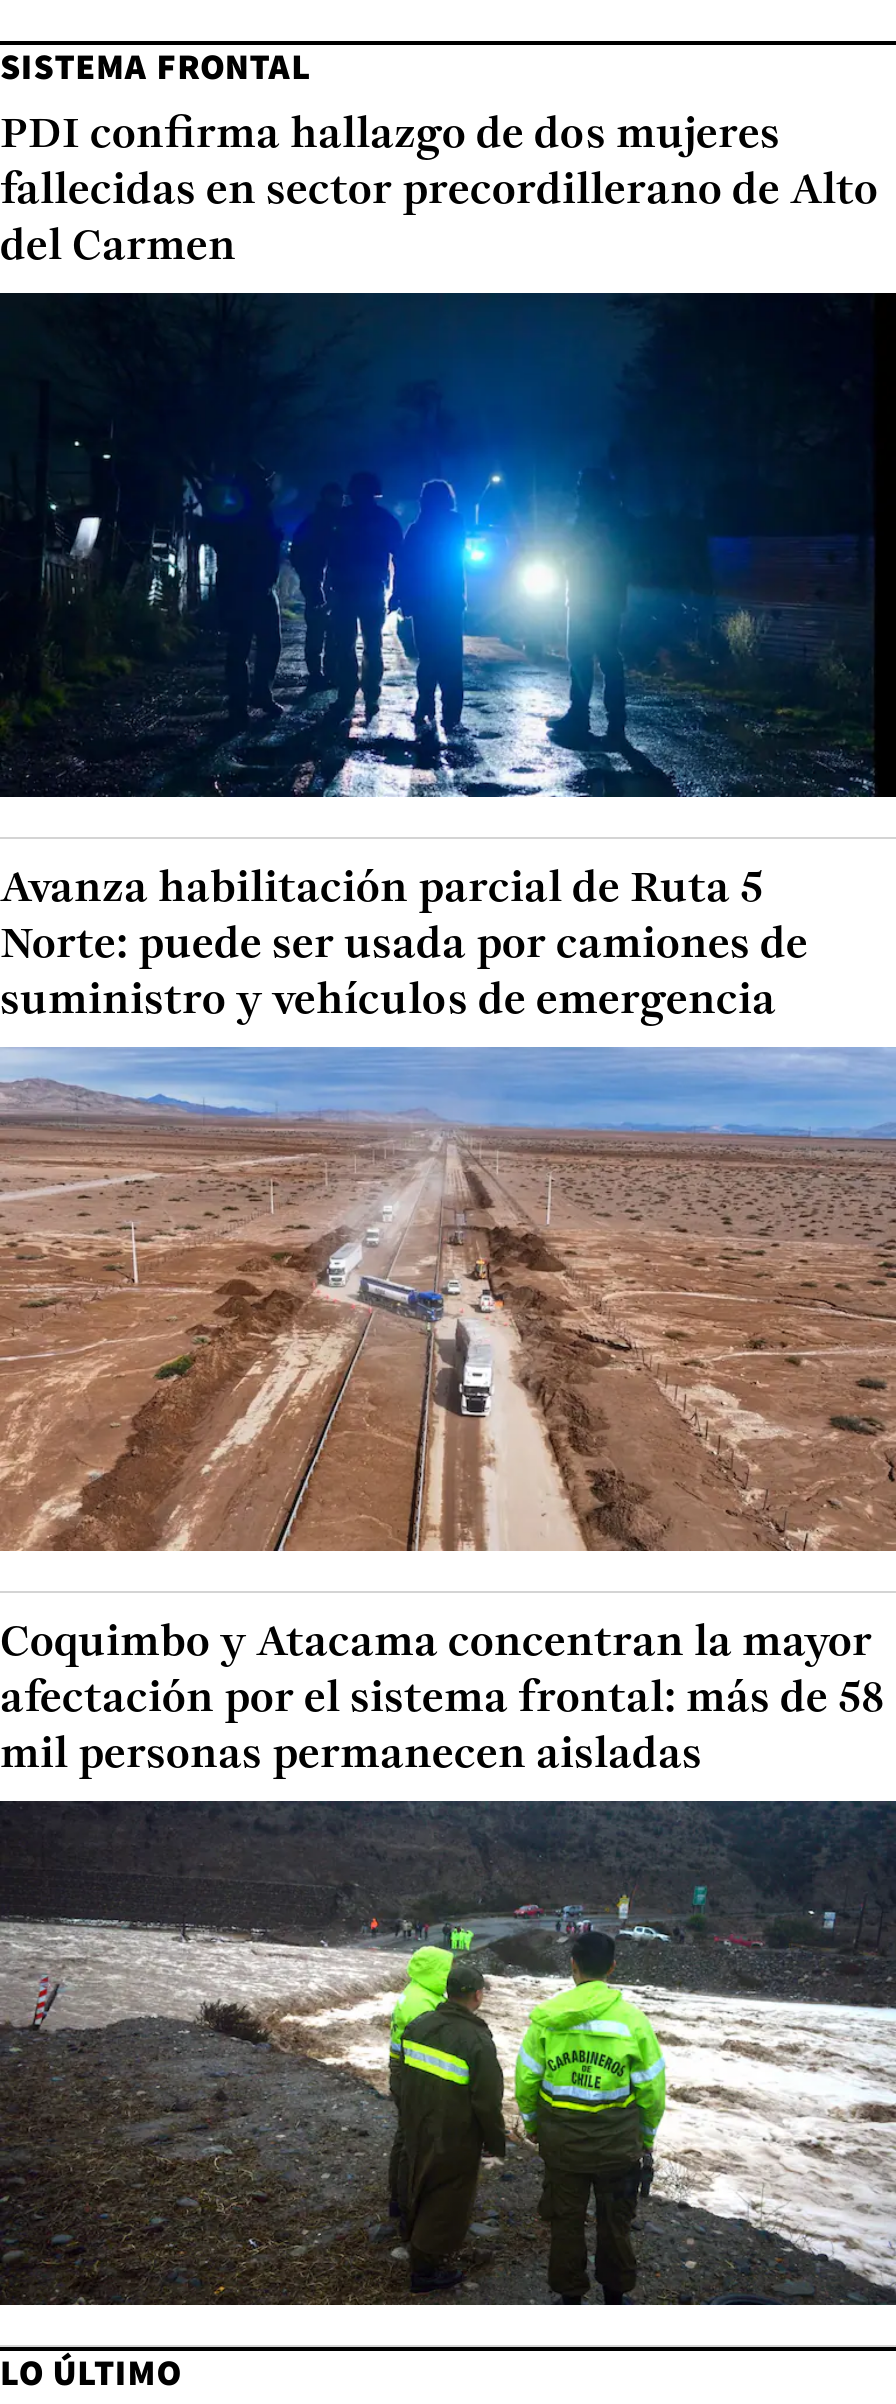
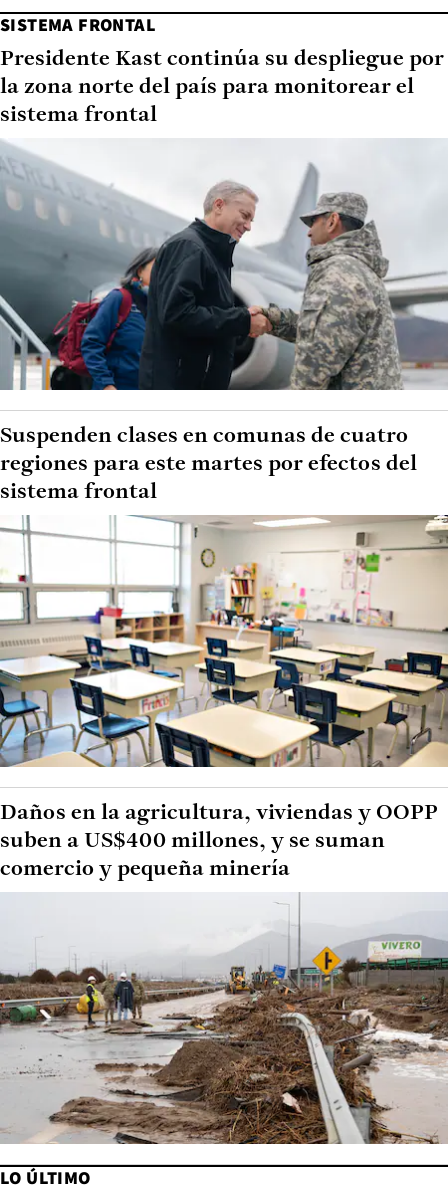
[0,113,878,271] PDI confirma hallazgo de dos mujeres | fallecidas en sector precordillerano de Alto | del Carmen -> [0,48,444,127] Presidente Kast continúa su despliegue por | la zona norte del país para monitorear el | sistema frontal
[0,291,890,1025] [image] | Avanza habilitación parcial de Ruta 5 | Norte: puede ser usada por camiones de | suministro y vehículos de emergencia -> [0,138,445,504] [image] | Suspenden clases en comunas de cuatro | regiones para este martes por efectos del | sistema frontal
[0,1045,890,1779] [image] | Coquimbo y Atacama concentran la mayor | afectación por el sistema frontal: más de 58 | mil personas permanecen aisladas -> [0,514,445,881] [image] | Daños en la agricultura, viviendas y OOPP | suben a US$400 millones, y se suman | comercio y pequeña minería
[6,1799,890,2307] [image] -> [3,892,445,1145] [image]

